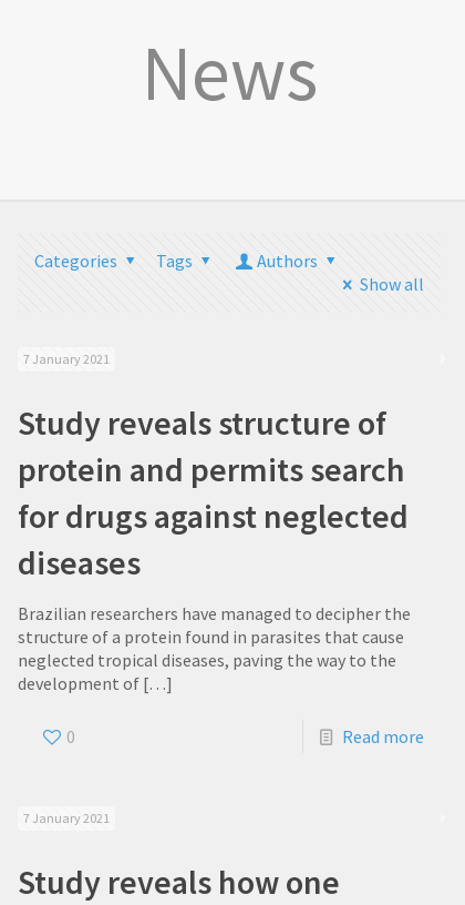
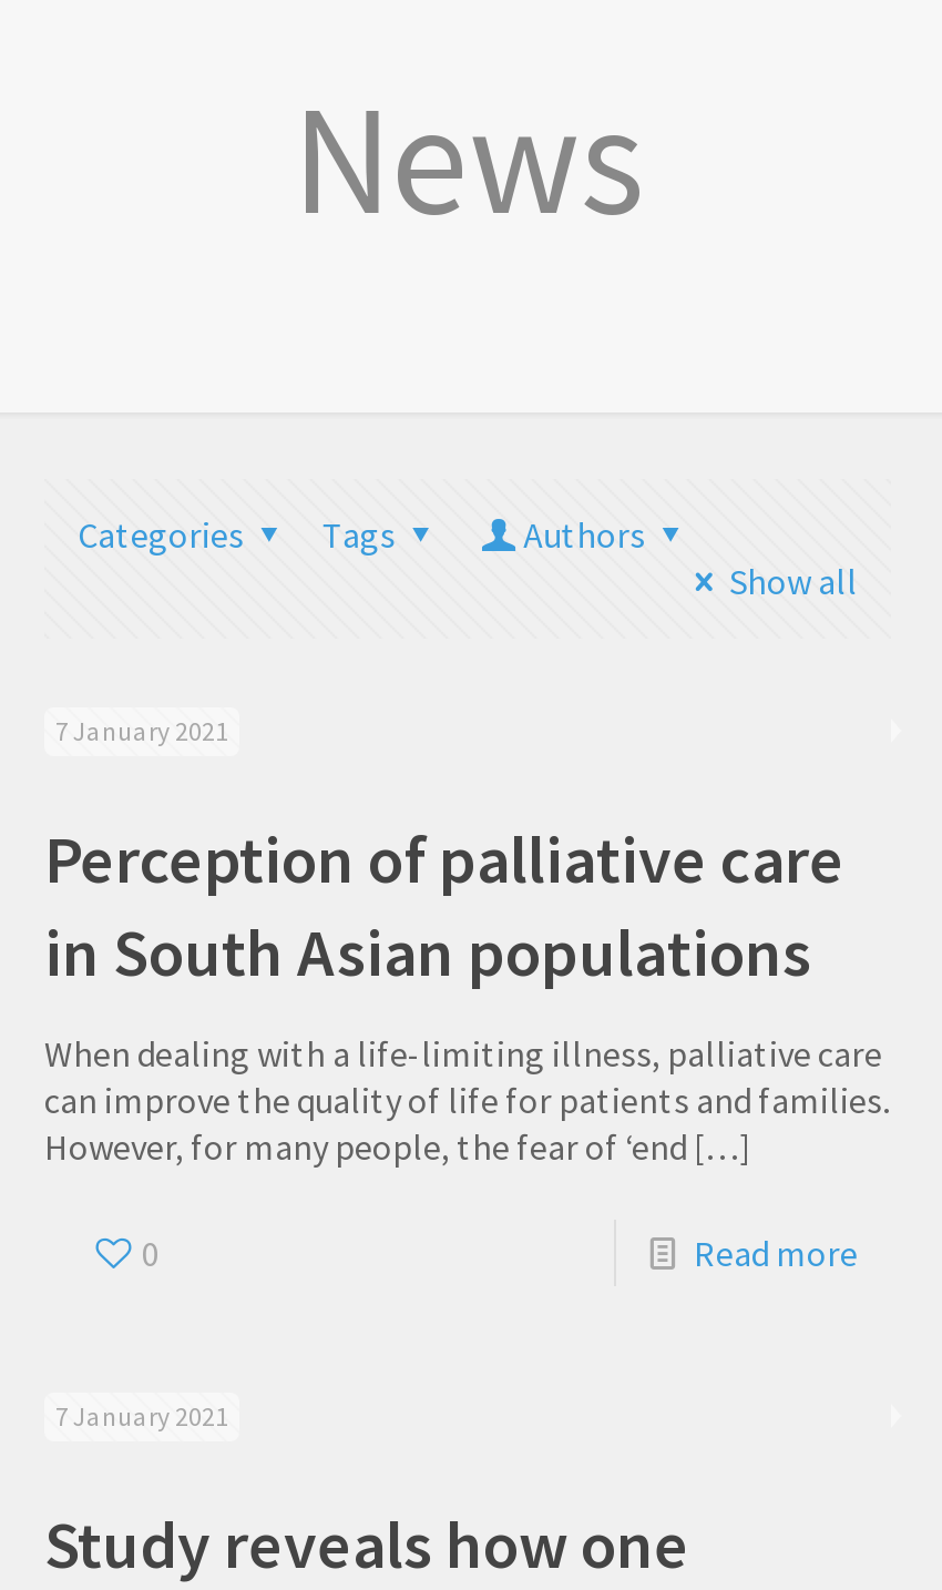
[18,401,411,694] Study reveals structure of | protein and permits search | for drugs against neglected | diseases | Brazilian researchers have managed to decipher the | structure of a protein found in parasites that cause | neglected tropical diseases, paving the way to the | development of […] -> [44,816,889,1169] Perception of palliative care | in South Asian populations | When dealing with a life-limiting illness, palliative care | can improve the quality of life for patients and families. | However, for many people, the fear of ‘end […]

